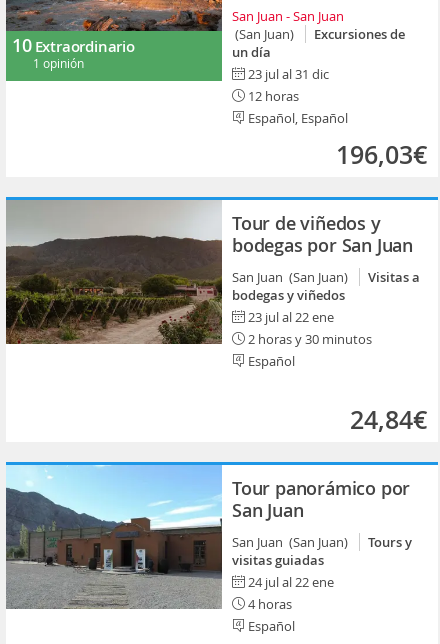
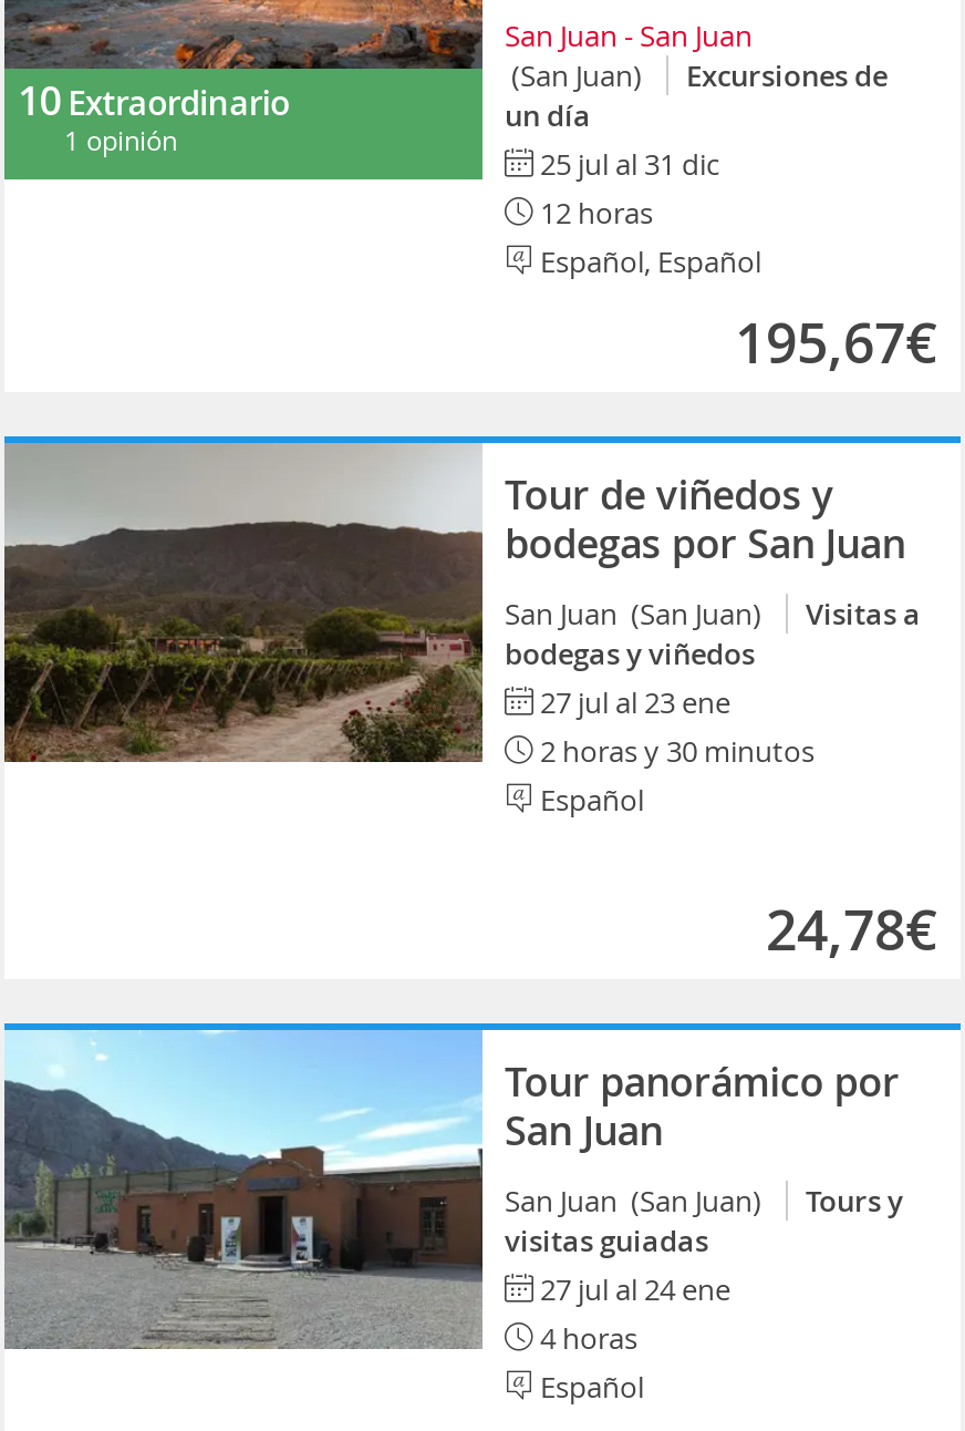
[248,65,329,83] 23 jul al 31 dic -> [540,144,719,184] 25 jul al 31 dic
[336,138,428,172] 196,03€ -> [735,306,938,381] 195,67€
[248,308,334,326] 23 jul al 22 ene -> [540,682,730,722] 27 jul al 23 ene
[350,403,428,437] 24,84€ -> [766,893,938,968] 24,78€
[248,573,334,591] 24 jul al 22 ene -> [540,1269,730,1309] 27 jul al 24 ene

